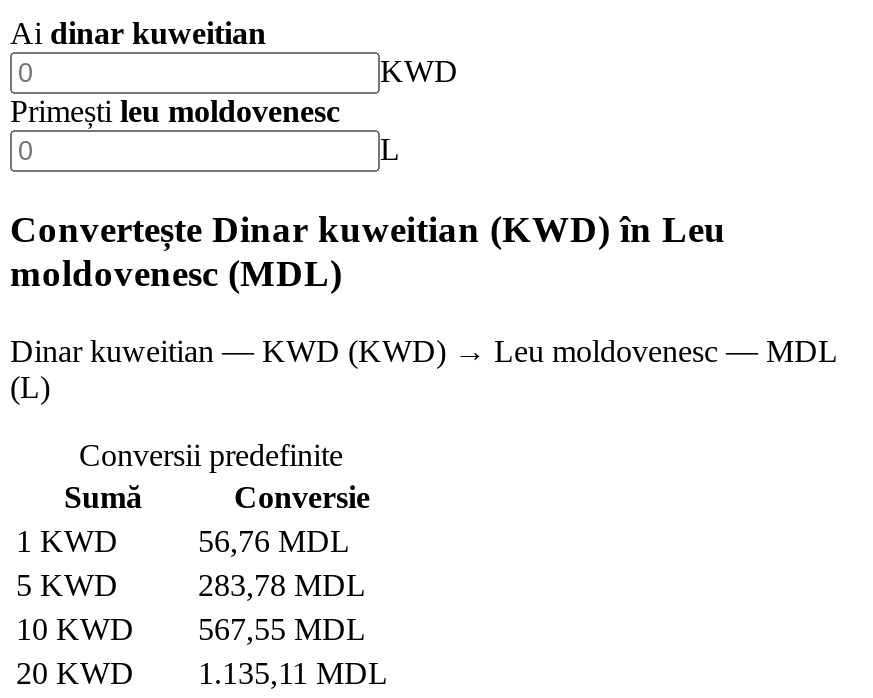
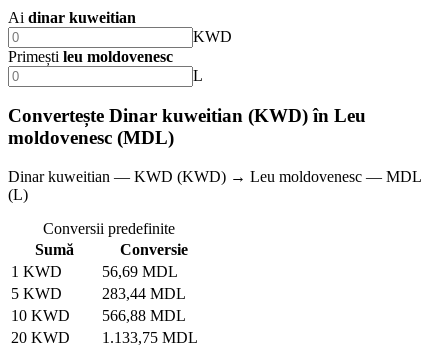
[198,524,350,558] 56,76 MDL -> [102,263,178,280] 56,69 MDL
[198,568,366,602] 283,78 MDL -> [102,285,186,302] 283,44 MDL
[16,612,366,646] 10 KWD 567,55 MDL -> [11,307,186,324] 10 KWD 566,88 MDL
[16,656,388,690] 20 KWD 1.135,11 MDL -> [11,329,198,346] 20 KWD 1.133,75 MDL

